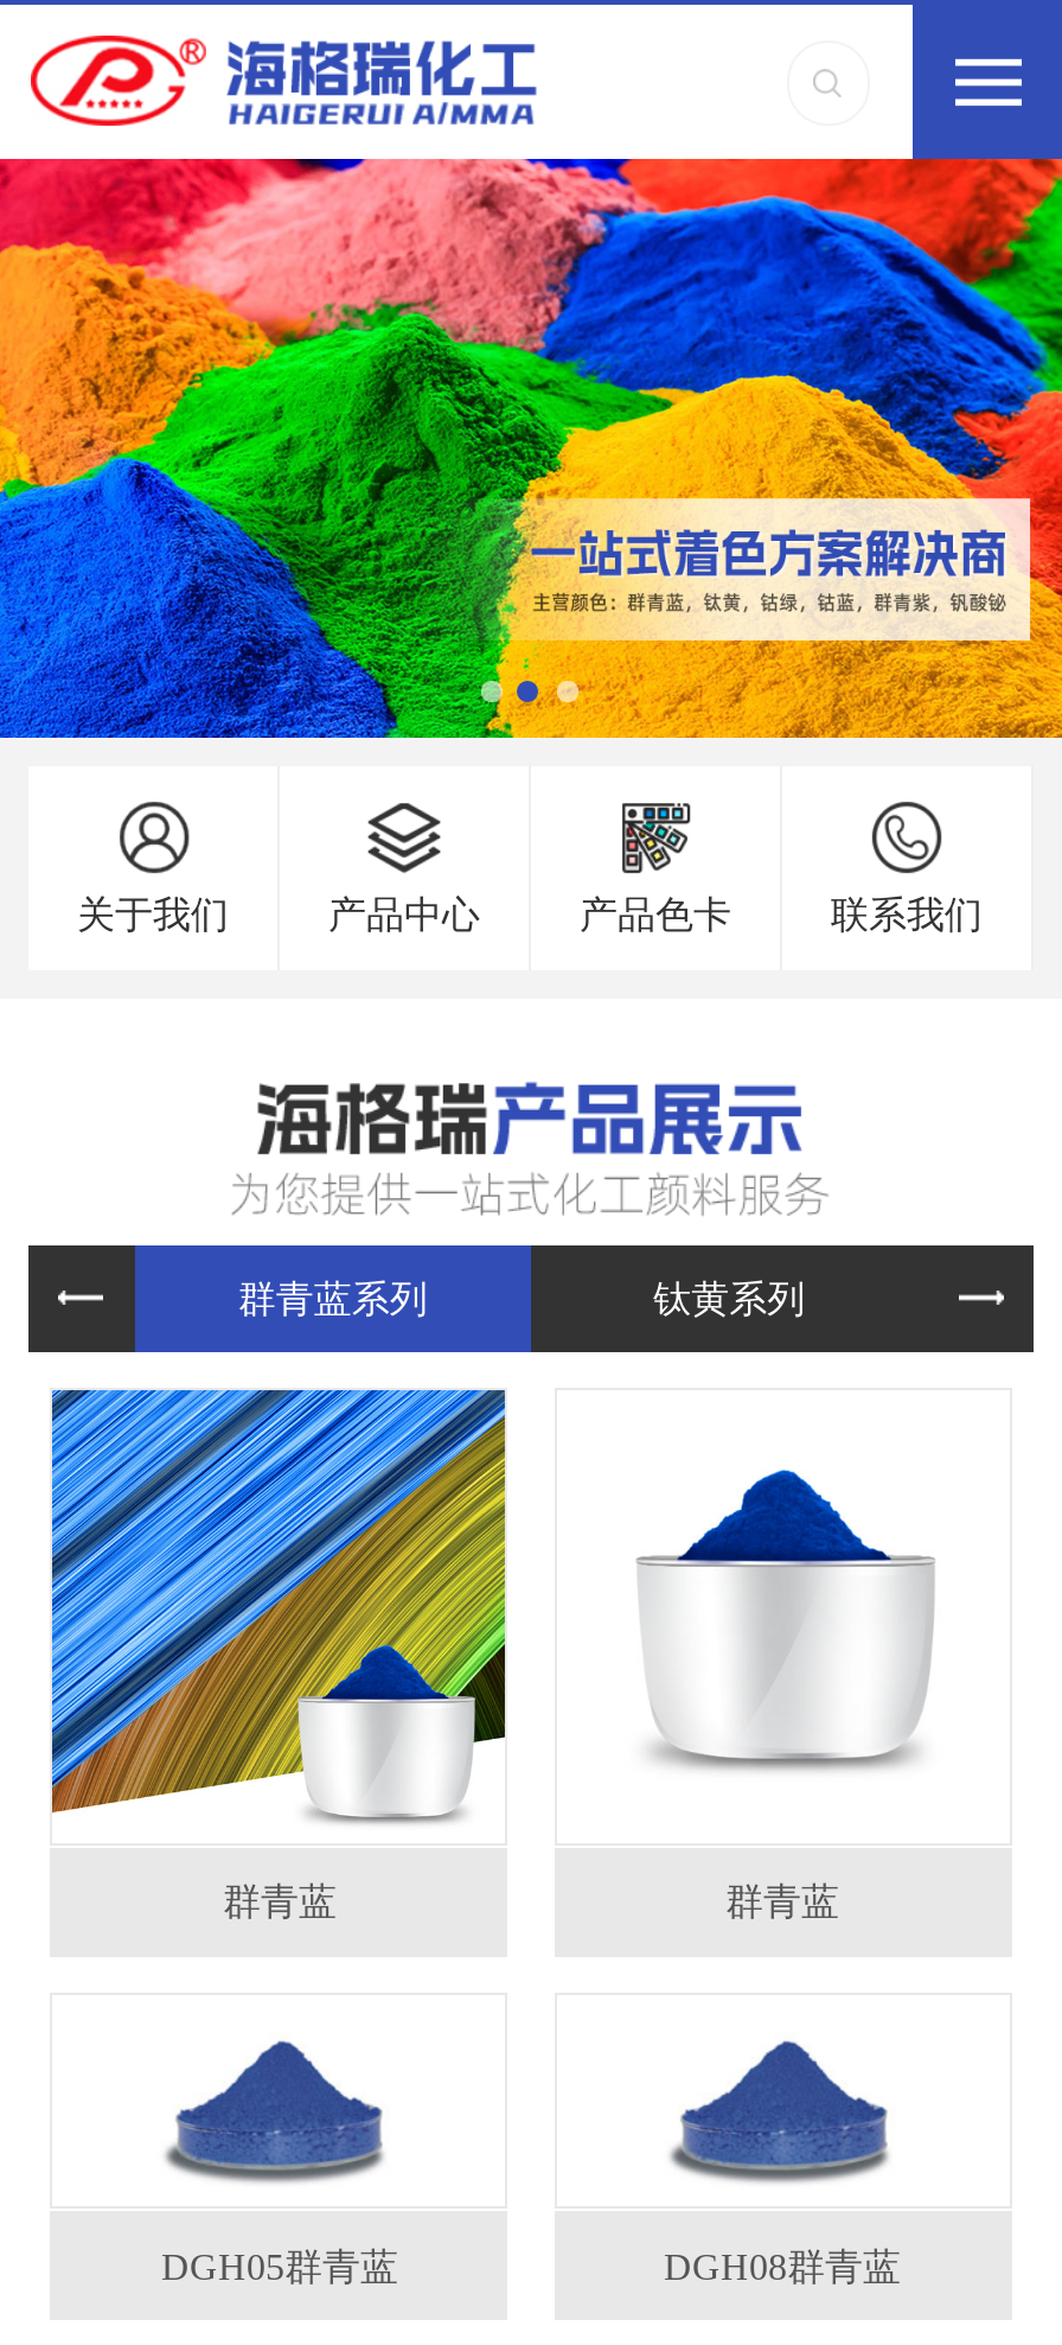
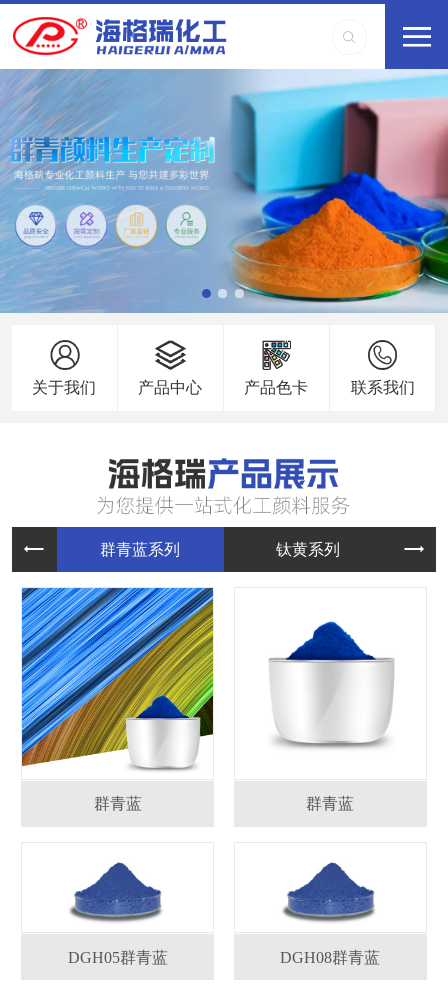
[7,157,1055,740] [image] -> [3,68,445,314] [image]

